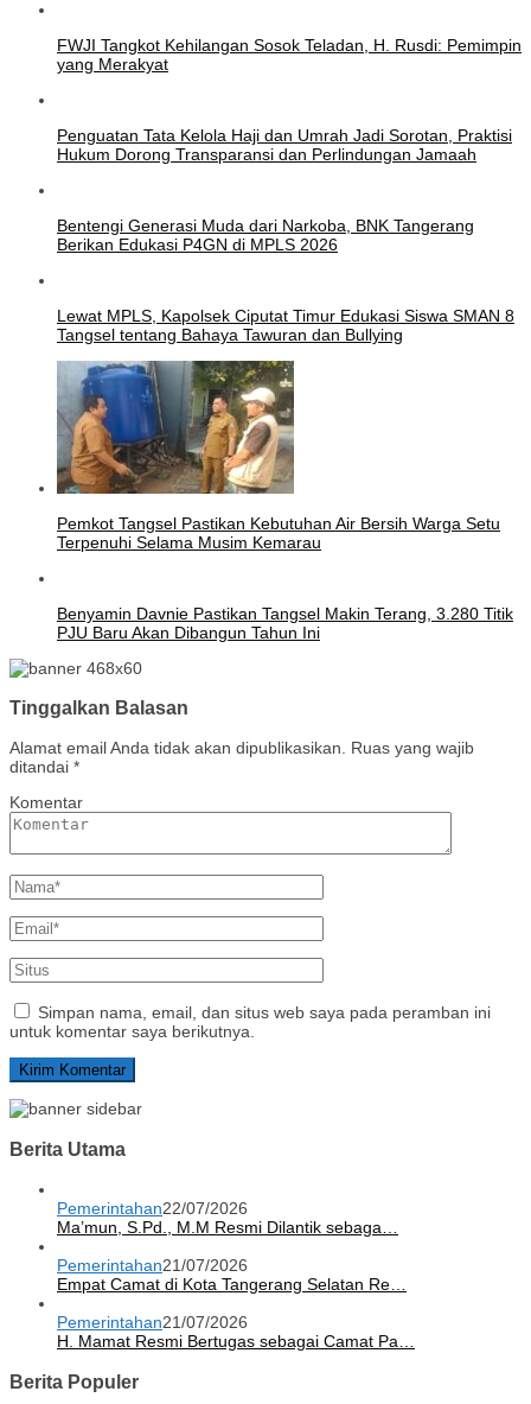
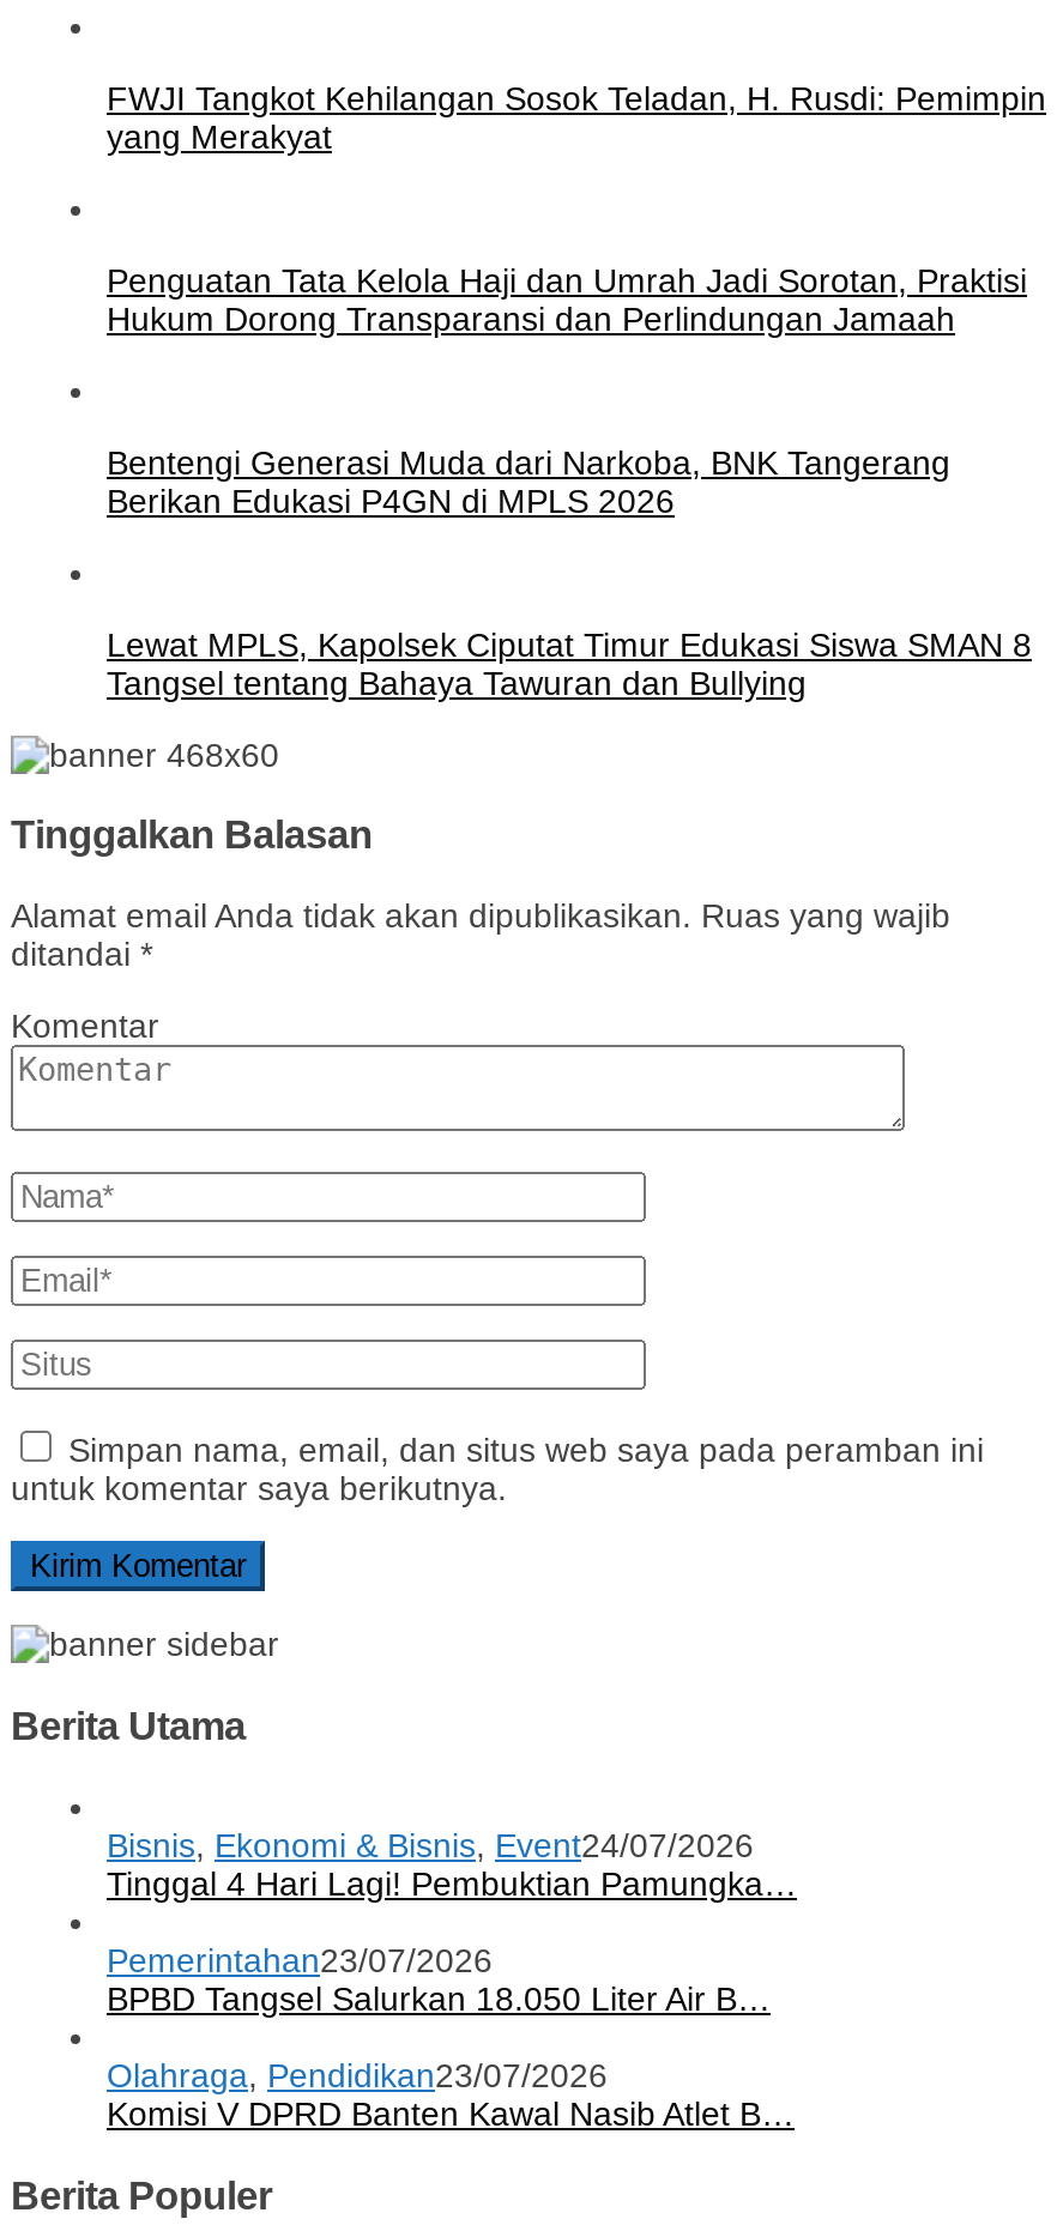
[56,360,500,552] [image] | Pemkot Tangsel Pastikan Kebutuhan Air Bersih Warga Setu | Terpenuhi Selama Musim Kemarau -> none
[57,604,513,642] Benyamin Davnie Pastikan Tangsel Makin Terang, 3.280 Titik | PJU Baru Akan Dibangun Tahun Ini -> none
[57,1199,398,1237] Pemerintahan22/07/2026 | Ma’mun, S.Pd., M.M Resmi Dilantik sebaga… -> [107,1826,797,1903] Bisnis, Ekonomi & Bisnis, Event24/07/2026 | Tinggal 4 Hari Lagi! Pembuktian Pamungka…
[57,1256,407,1294] Pemerintahan21/07/2026 | Empat Camat di Kota Tangerang Selatan Re… -> [107,1942,771,2018] Pemerintahan23/07/2026 | BPBD Tangsel Salurkan 18.050 Liter Air B…
[57,1313,415,1351] Pemerintahan21/07/2026 | H. Mamat Resmi Bertugas sebagai Camat Pa… -> [107,2057,795,2133] Olahraga, Pendidikan23/07/2026 | Komisi V DPRD Banten Kawal Nasib Atlet B…

